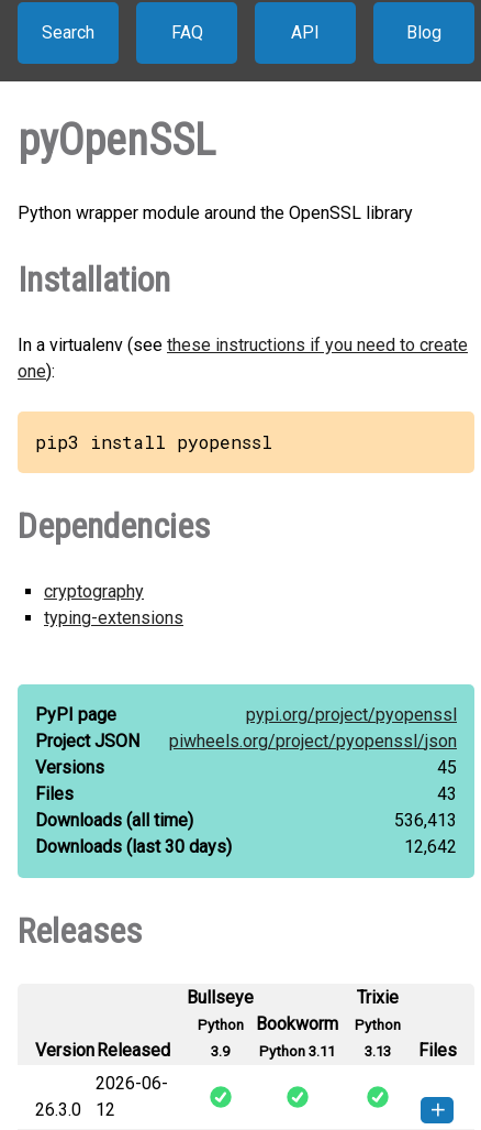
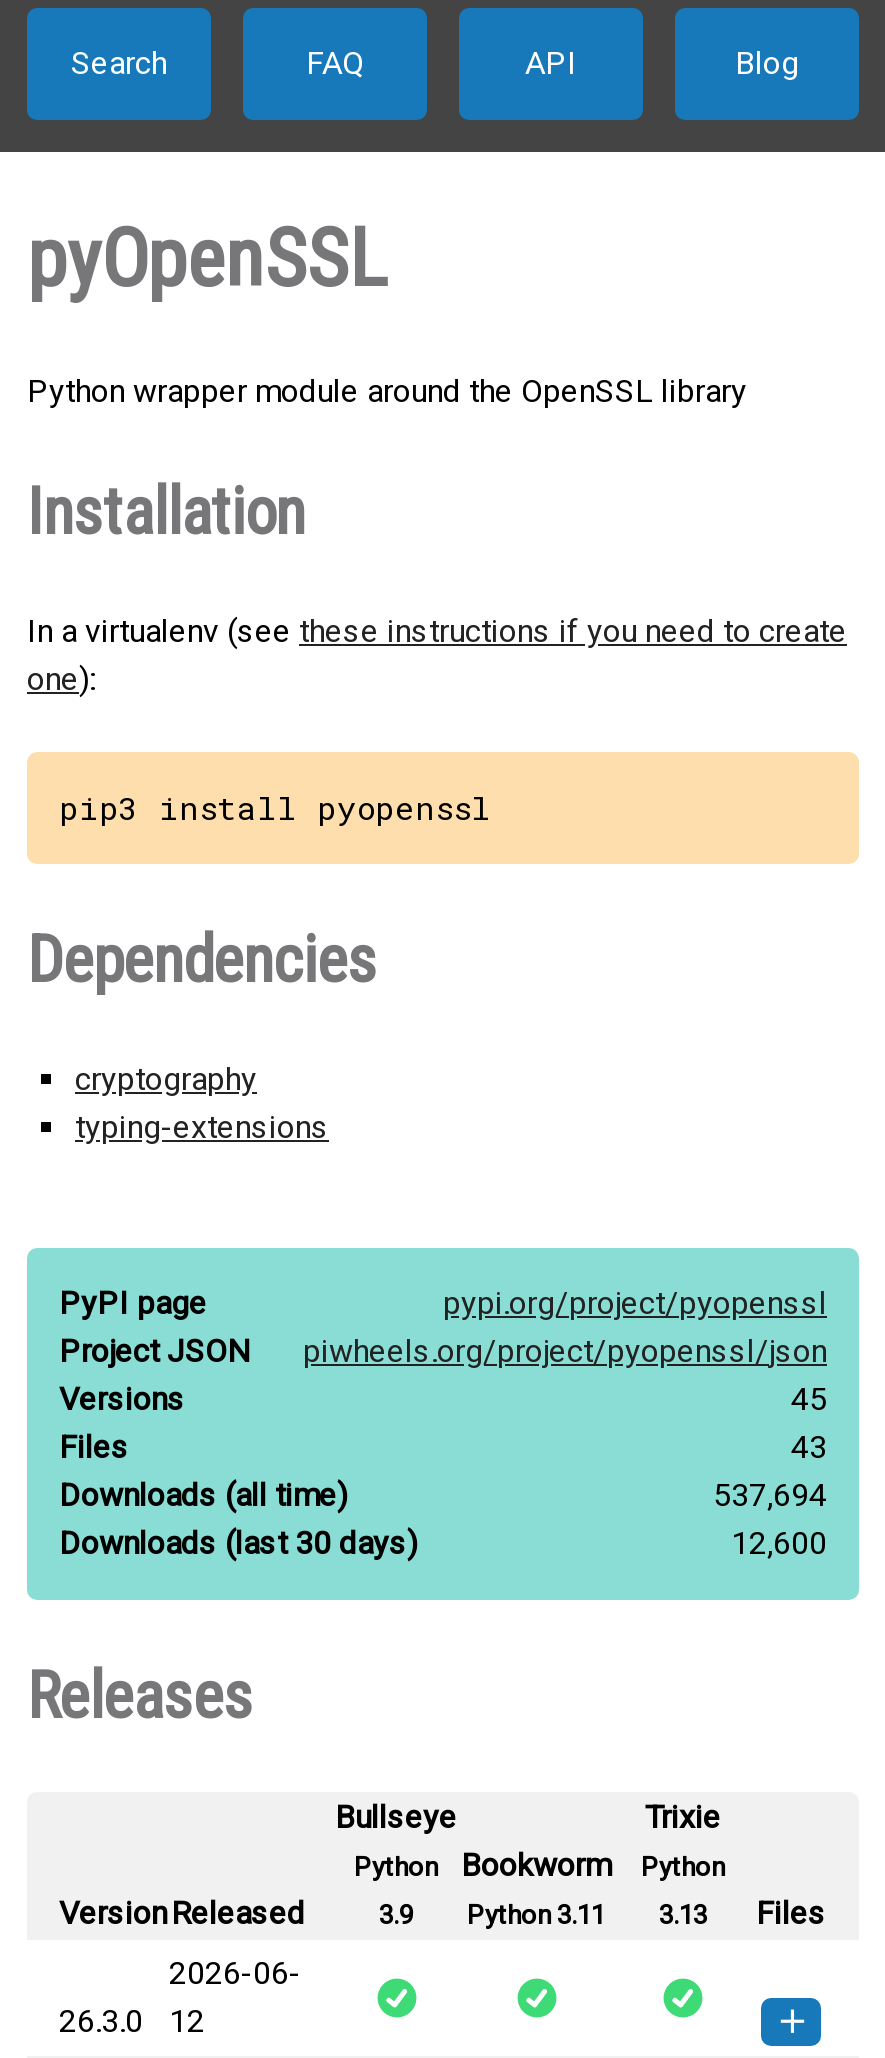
[394,810,457,831] 536,413 -> [713,1476,827,1514] 537,694
[404,836,457,857] 12,642 -> [731,1524,827,1562] 12,600

